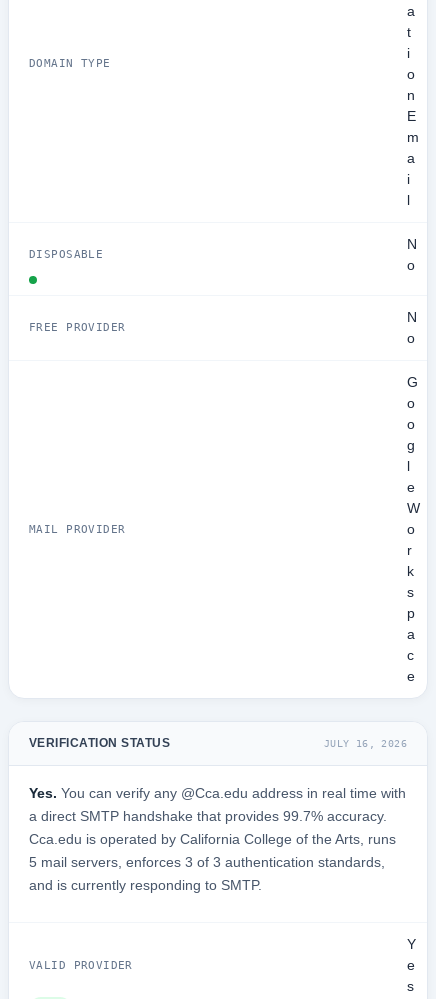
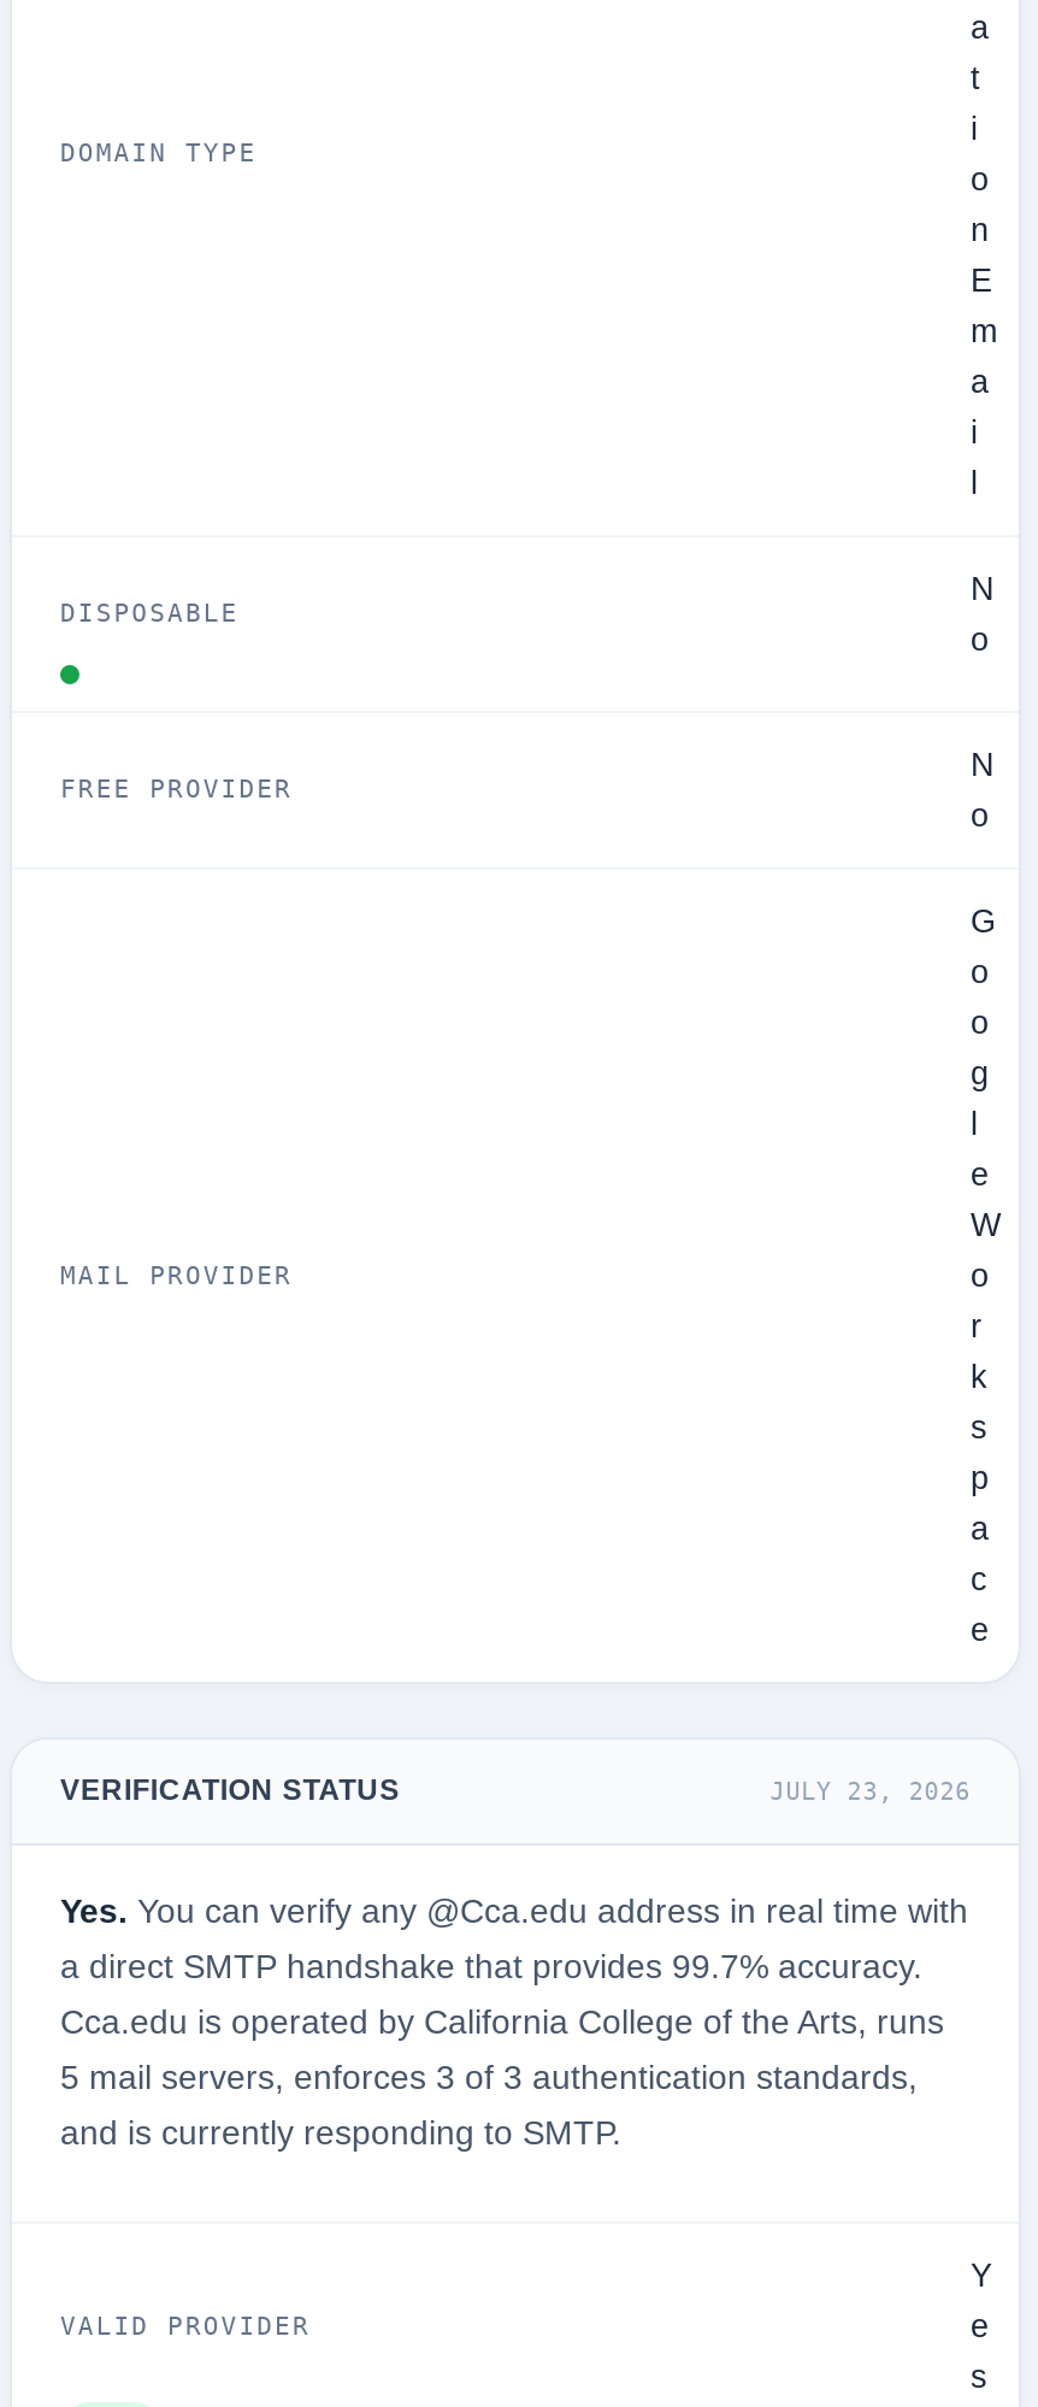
[324,737,407,748] JULY 16, 2026 -> [770,1777,971,1803] JULY 23, 2026

